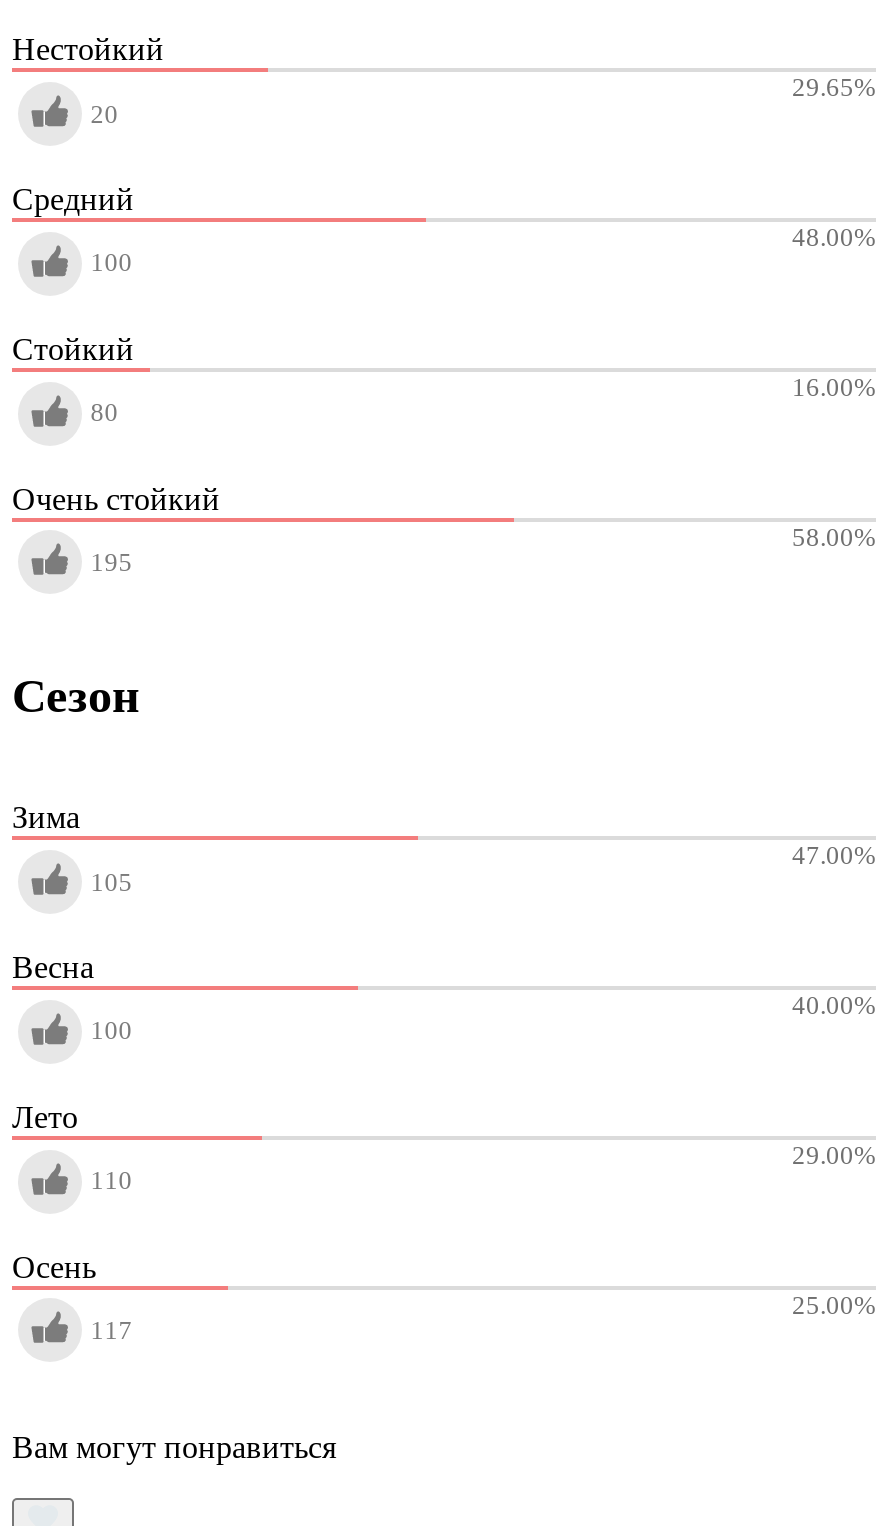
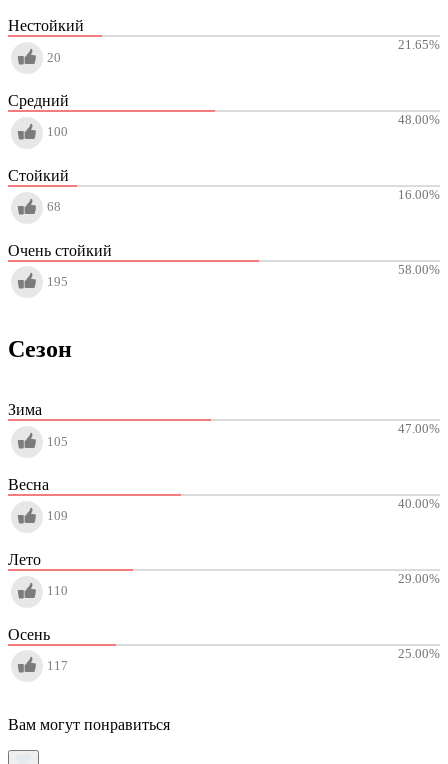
[792,74,876,102] 29.65% -> [398,38,440,52] 21.65%
[90,399,118,427] 80 -> [47,200,61,214] 68
[90,1018,132,1046] 100 -> [47,510,68,524] 109

